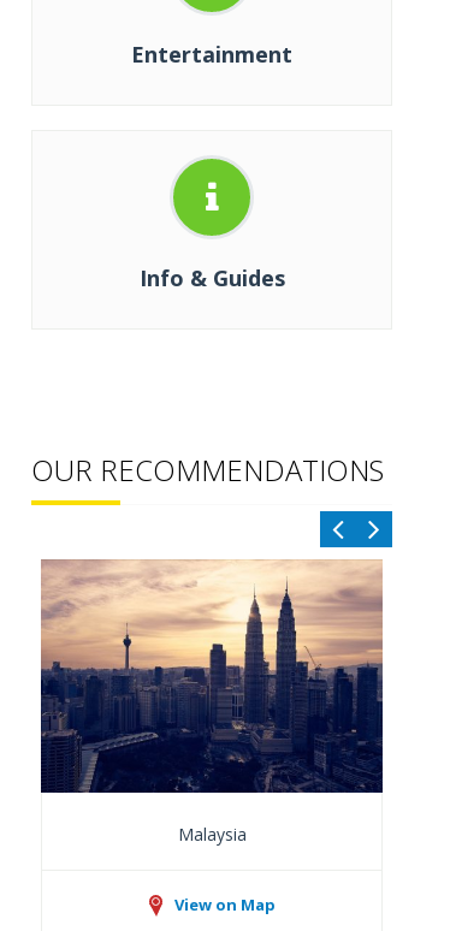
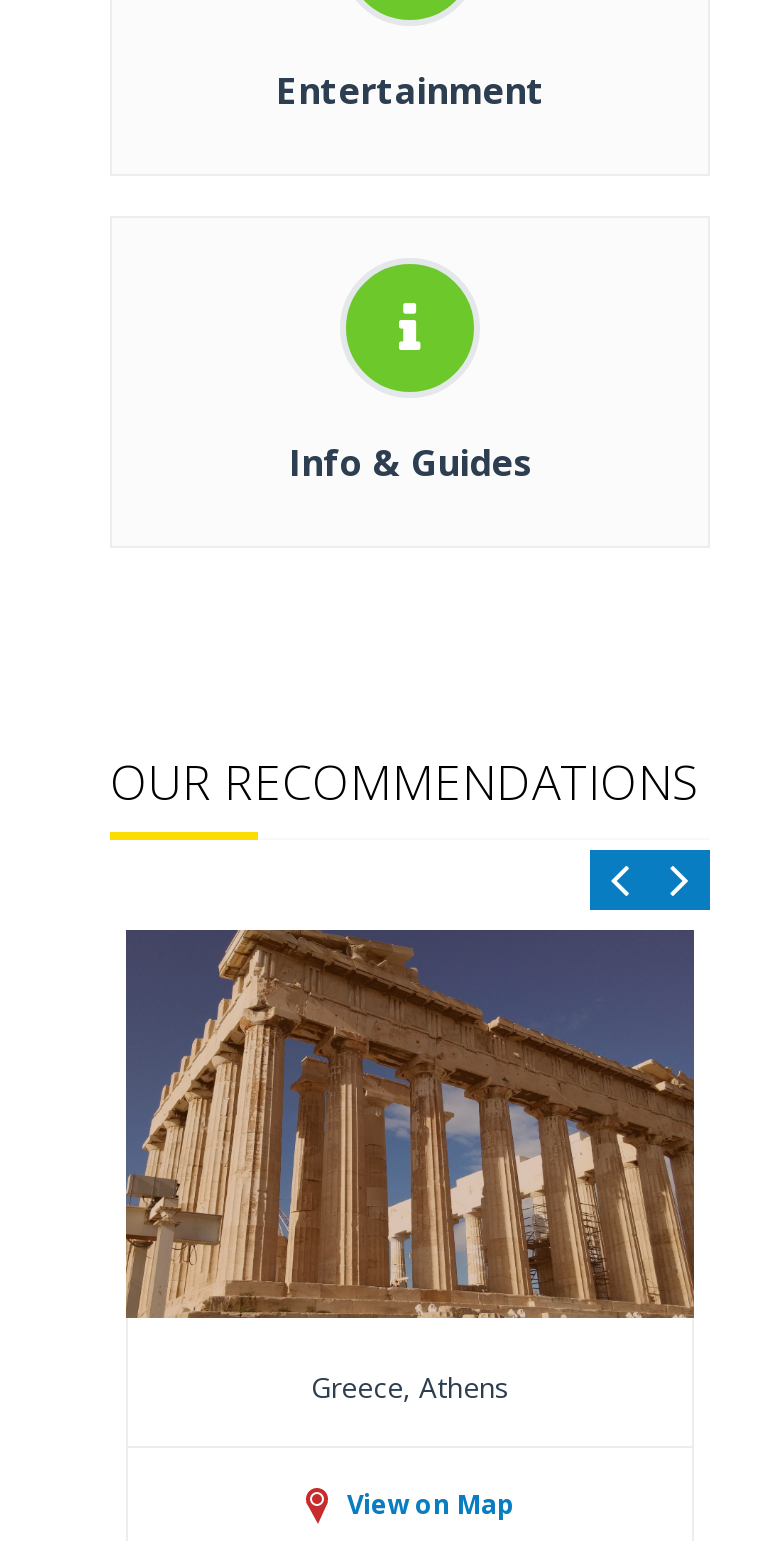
[40,559,384,846] [image] | Malaysia -> [124,928,696,1406] [image] | Greece, Athens

